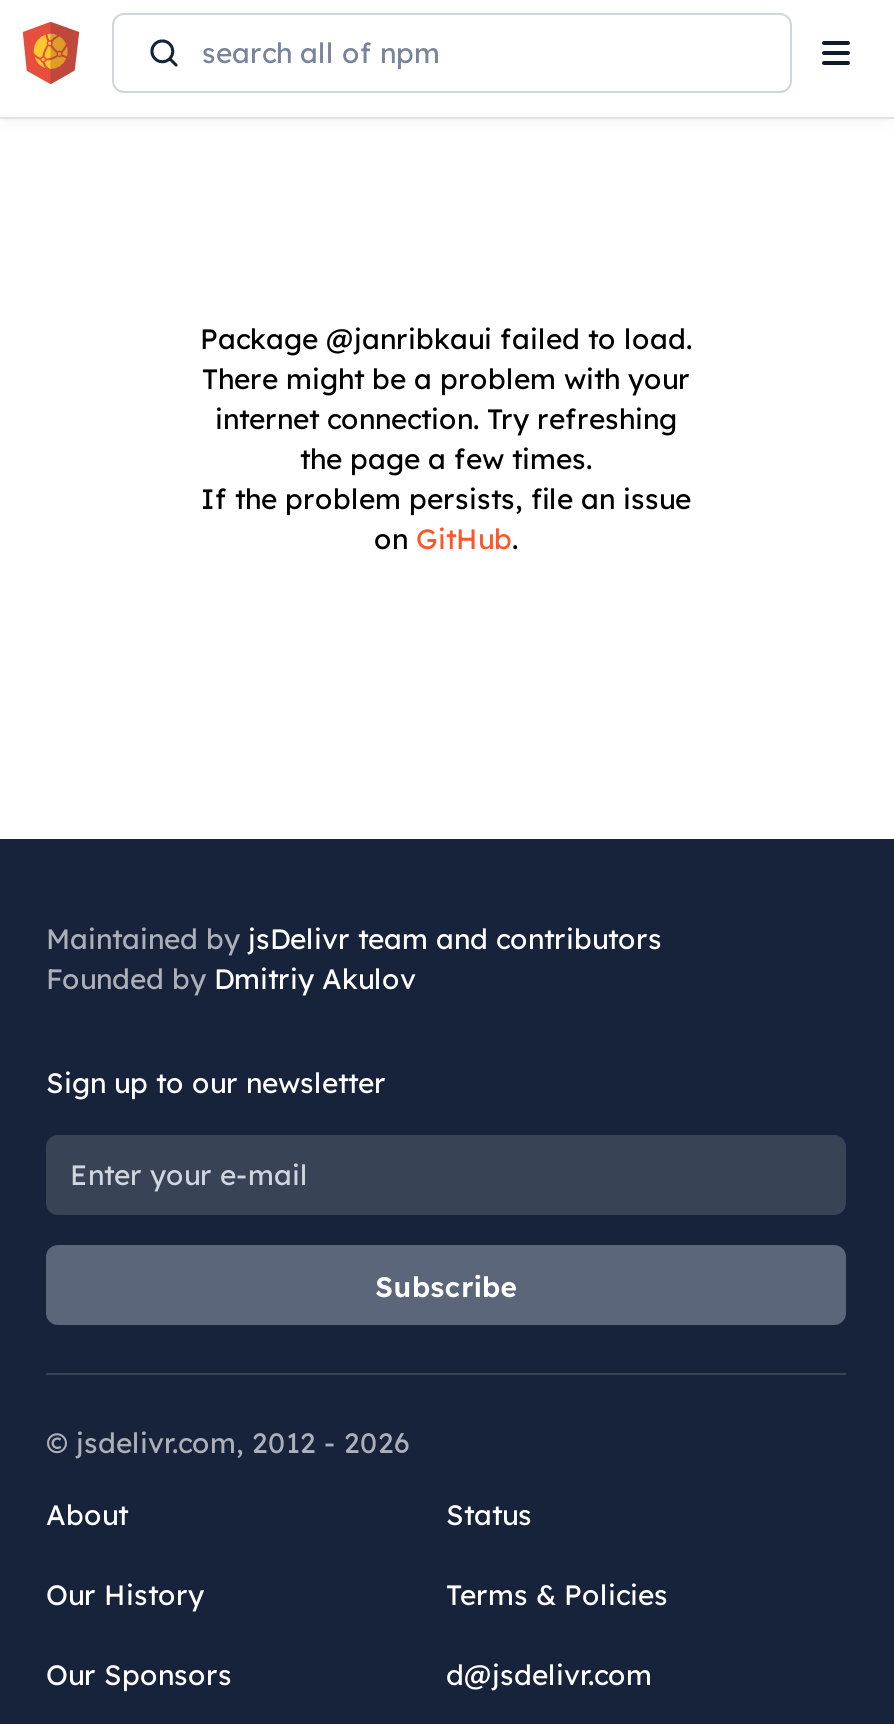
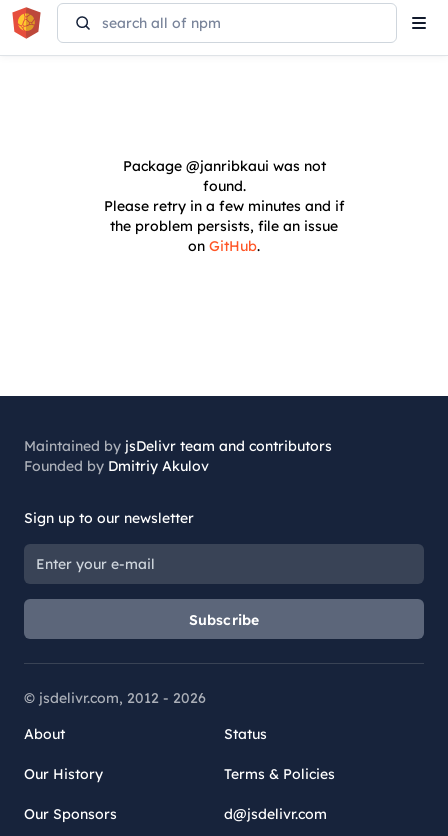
[200,321,692,517] Package @janribkaui failed to load. | There might be a problem with your | internet connection. Try refreshing | the page a few times. | If the problem persists, file an issue -> [103,157,344,235] Package @janribkaui was not | found. | Please retry in a few minutes and if | the problem persists, file an issue

